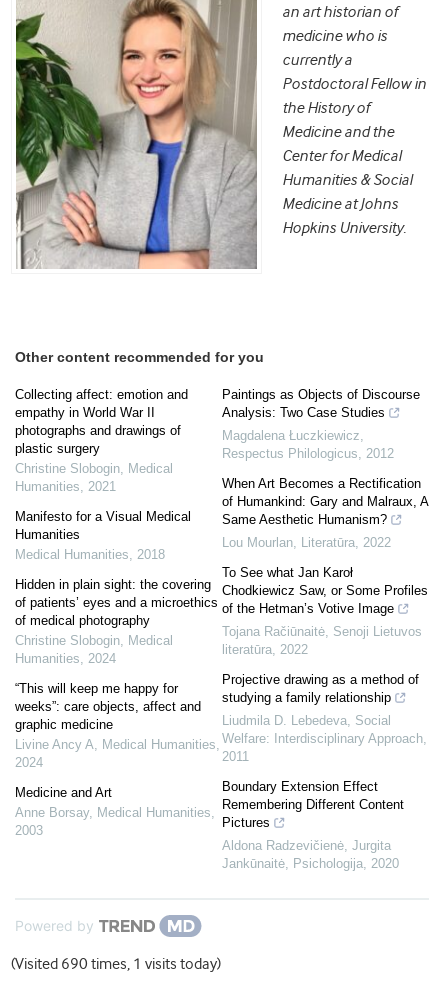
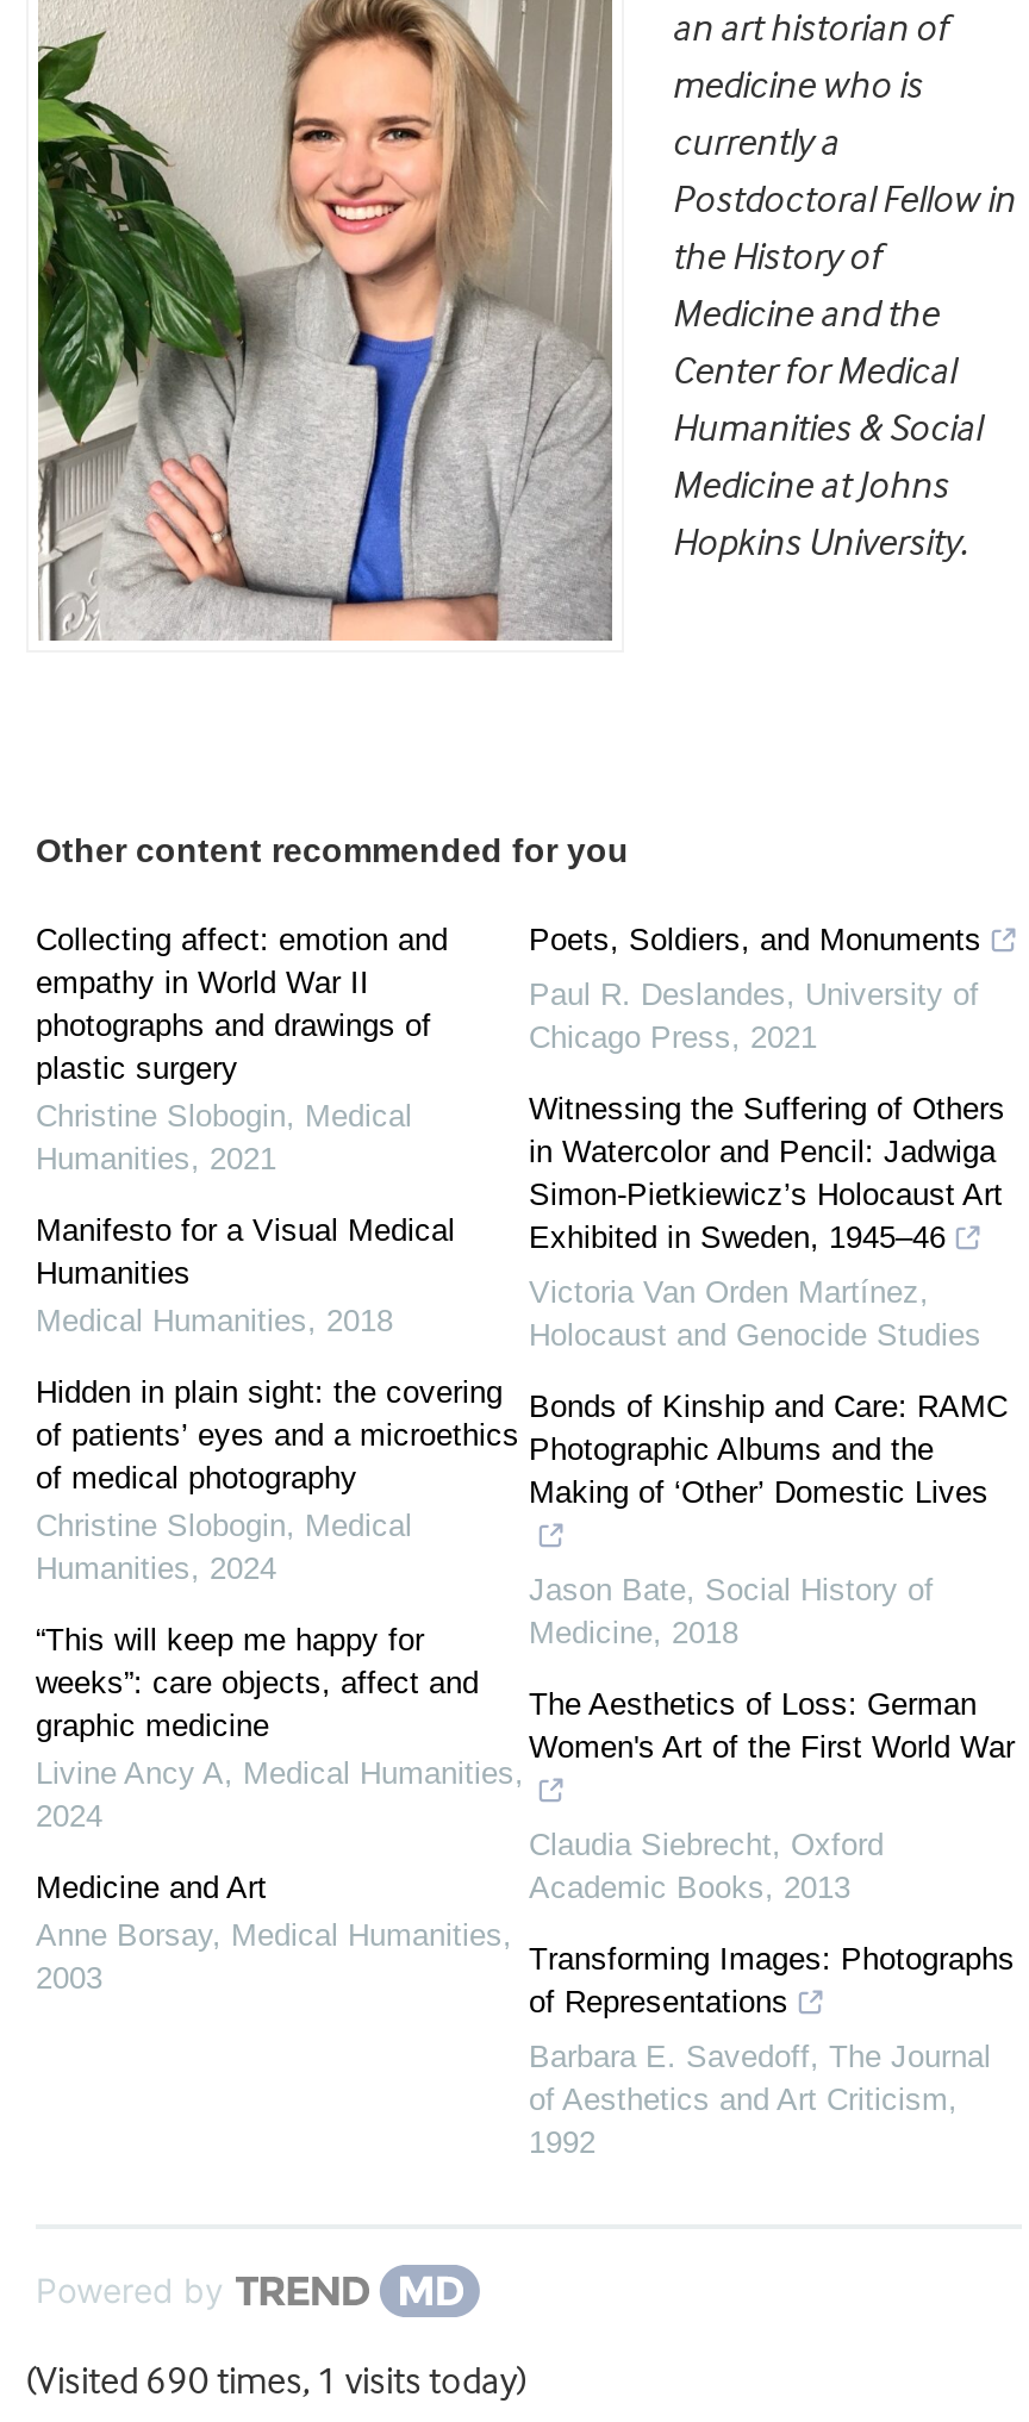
[222,387,420,420] Paintings as Objects of Discourse | Analysis: Two Case Studies -> [529,923,981,958] Poets, Soldiers, and Monuments
[222,428,394,461] Magdalena Łuczkiewicz, | Respectus Philologicus, 2012 -> [529,977,979,1056] Paul R. Deslandes, University of | Chicago Press, 2021
[222,476,428,527] When Art Becomes a Rectification | of Humankind: Gary and Malraux, A | Same Aesthetic Humanism? -> [529,1092,1005,1256] Witnessing the Suffering of Others | in Watercolor and Pencil: Jadwiga | Simon-Pietkiewicz’s Holocaust Art | Exhibited in Sweden, 1945–46
[222,535,391,550] Lou Mourlan, Literatūra, 2022 -> [529,1275,981,1354] Victoria Van Orden Martínez, | Holocaust and Genocide Studies
[222,565,428,616] To See what Jan Karoł | Chodkiewicz Saw, or Some Profiles | of the Hetman’s Votive Image -> [529,1389,1008,1511] Bonds of Kinship and Care: RAMC | Photographic Albums and the | Making of ‘Other’ Domestic Lives
[222,624,422,657] Tojana Račiūnaitė, Senoji Lietuvos | literatūra, 2022 -> [529,1573,934,1651] Jason Bate, Social History of | Medicine, 2018
[222,672,419,705] Projective drawing as a method of | studying a family relationship -> [529,1687,1015,1766] The Aesthetics of Loss: German | Women's Art of the First World War
[222,713,427,764] Liudmila D. Lebedeva, Social | Welfare: Interdisciplinary Approach, | 2011 -> [529,1828,884,1906] Claudia Siebrecht, Oxford | Academic Books, 2013
[222,779,404,830] Boundary Extension Effect | Remembering Different Content | Pictures -> [529,1942,1015,2020] Transforming Images: Photographs | of Representations
[222,838,399,871] Aldona Radzevičienė, Jurgita | Jankūnaitė, Psichologija, 2020 -> [529,2040,991,2161] Barbara E. Savedoff, The Journal | of Aesthetics and Art Criticism, | 1992

